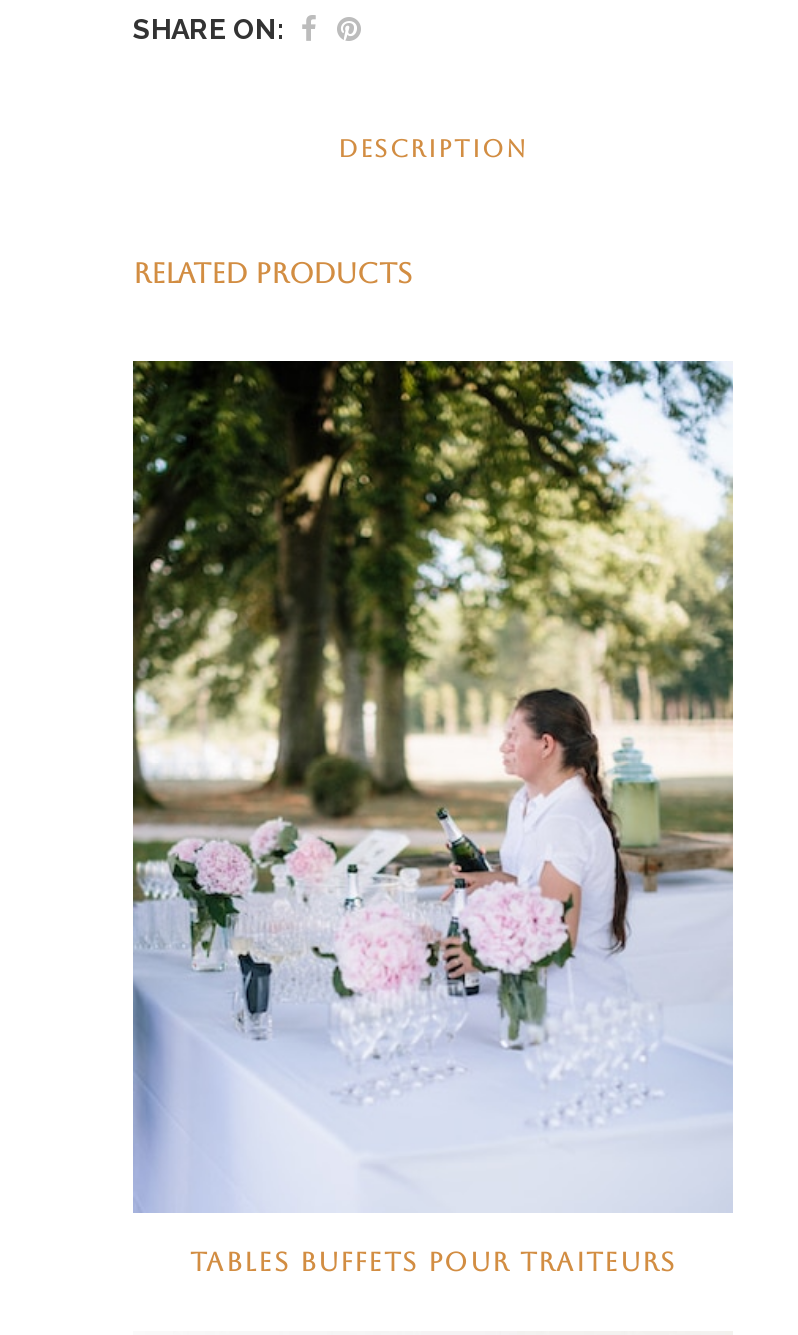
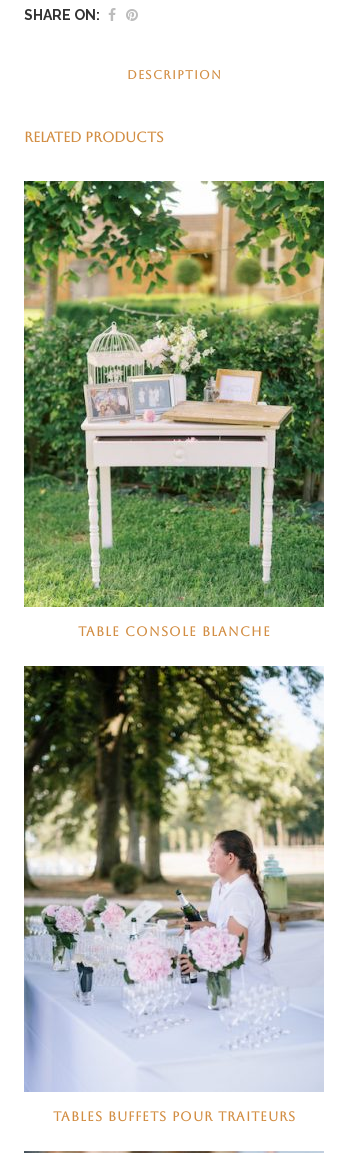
none -> [23,180,325,639] [image] | TABLE CONSOLE BLANCHE

